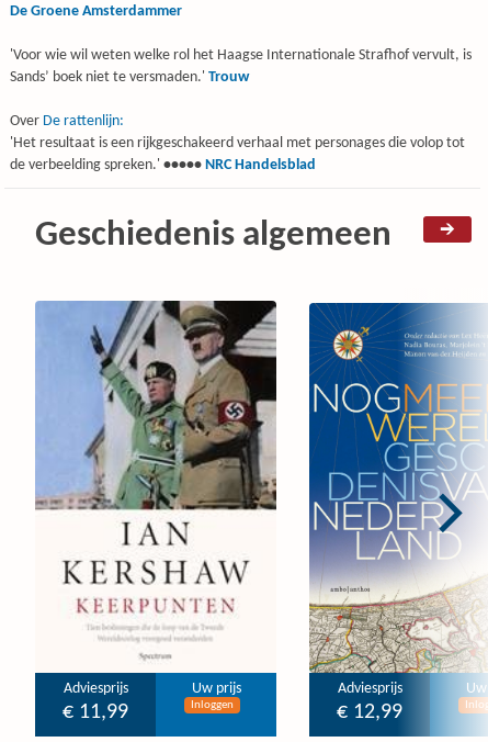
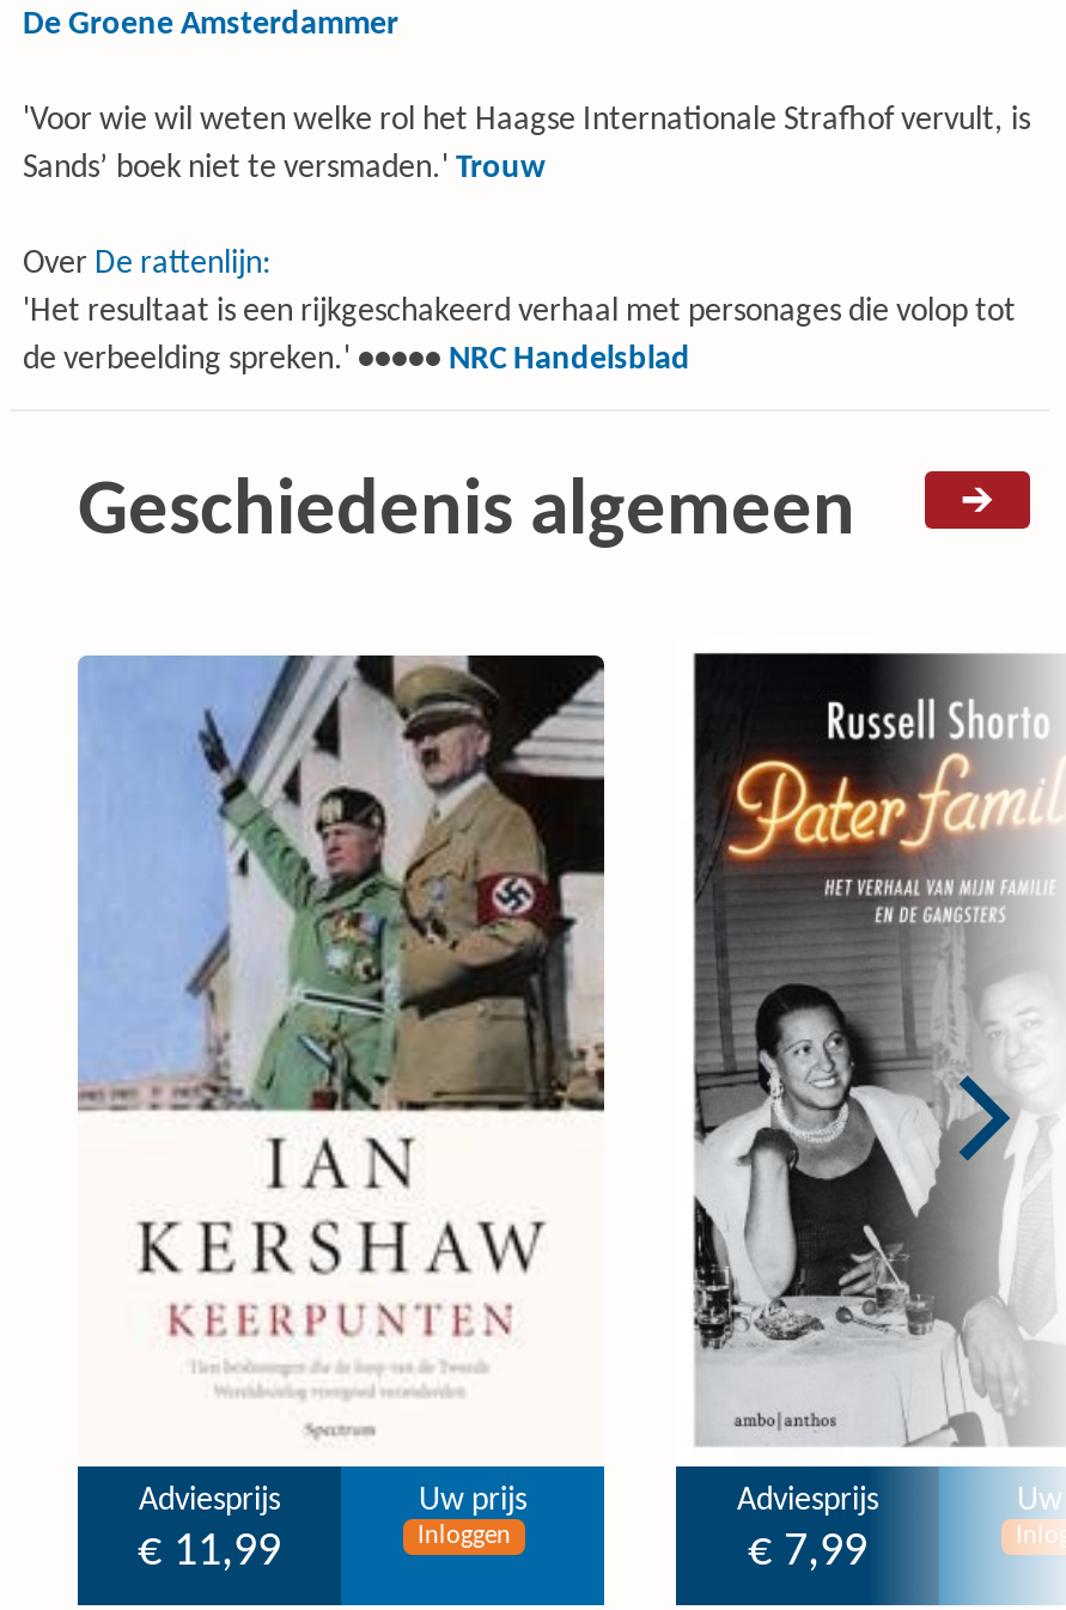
[308,300,484,723] [image] | € 12,99 -> [676,651,1056,1577] [image] | € 7,99

